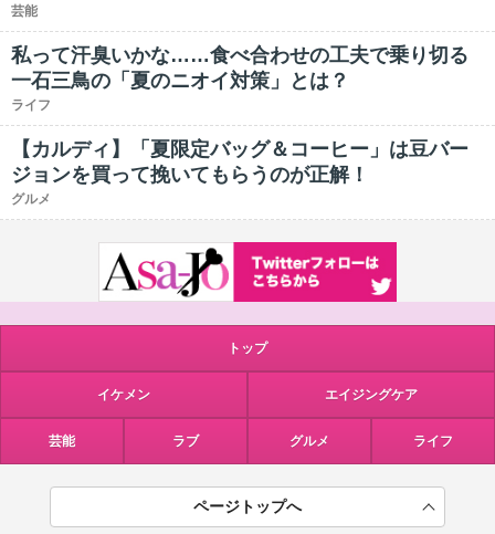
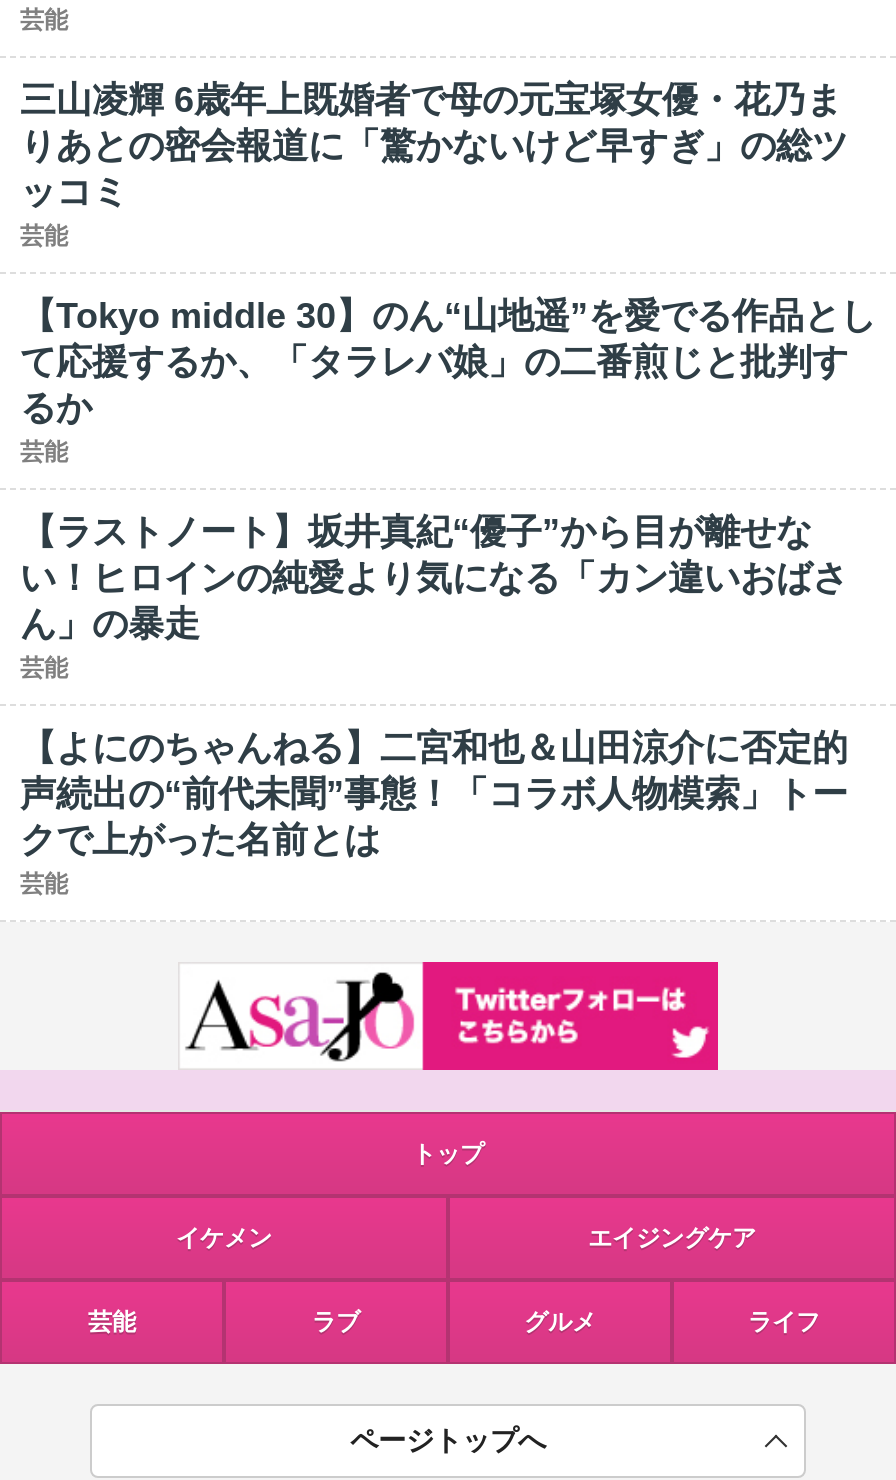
[11,44,468,207] 私って汗臭いかな……食べ合わせの工夫で乗り切る | 一石三鳥の「夏のニオイ対策」とは？ | ライフ | 【カルディ】「夏限定バッグ＆コーヒー」は豆バー | ジョンを買って挽いてもらうのが正解！ | グルメ -> [20,80,876,898] 三山凌輝 6歳年上既婚者で母の元宝塚女優・花乃ま | りあとの密会報道に「驚かないけど早すぎ」の総ツ | ッコミ | 芸能 | 【Tokyo middle 30】のん“山地遥”を愛でる作品とし | て応援するか、「タラレバ娘」の二番煎じと批判す | るか | 芸能 | 【ラストノート】坂井真紀“優子”から目が離せな | い！ヒロインの純愛より気になる「カン違いおばさ | ん」の暴走 | 芸能 | 【よにのちゃんねる】二宮和也＆山田涼介に否定的 | 声続出の“前代未聞”事態！「コラボ人物模索」トー | クで上がった名前とは | 芸能

